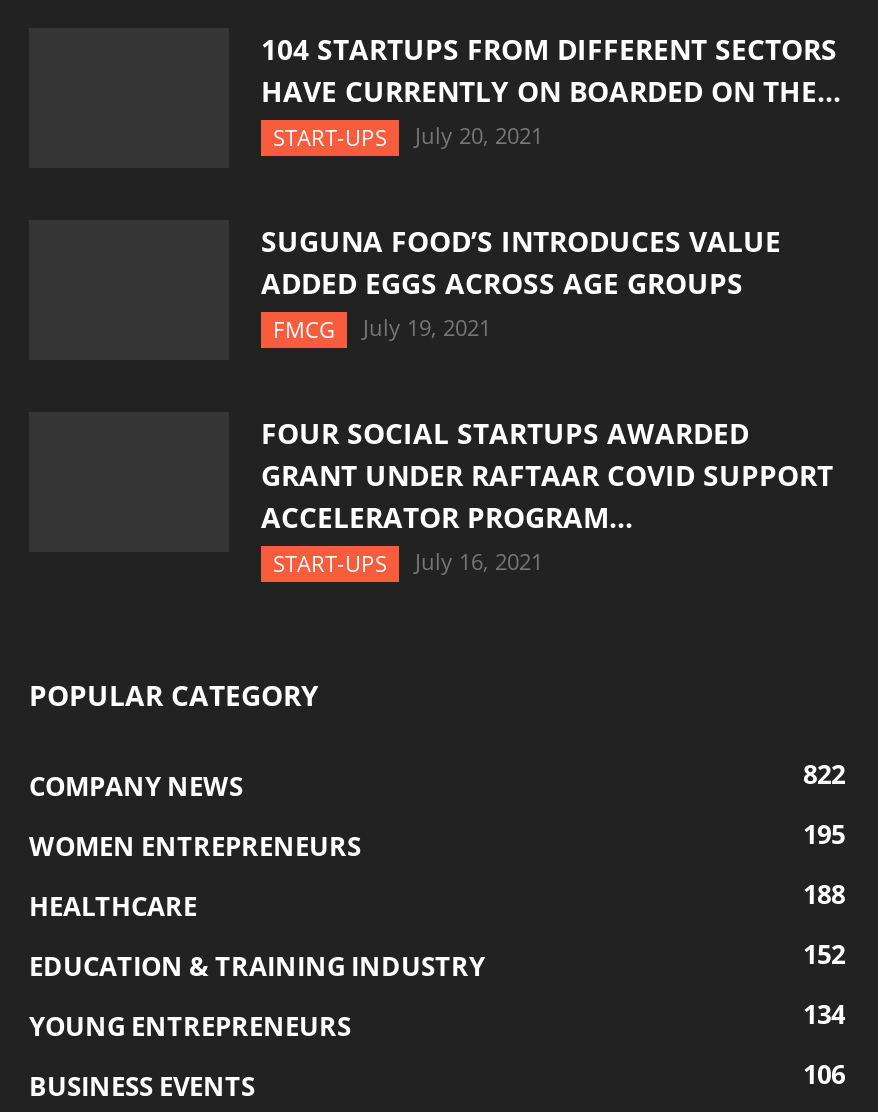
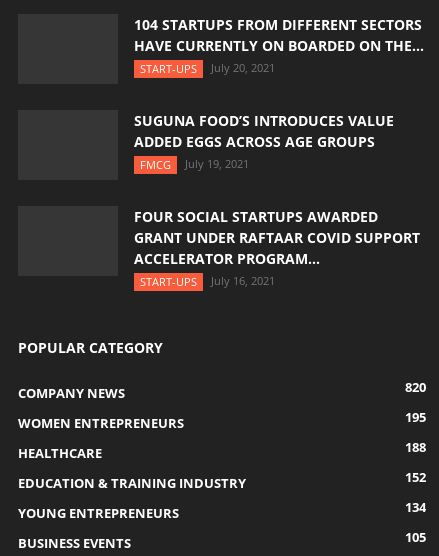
[803,757,845,793] 822 -> [405,378,426,396] 820
[803,1057,845,1093] 106 -> [405,528,426,546] 105

